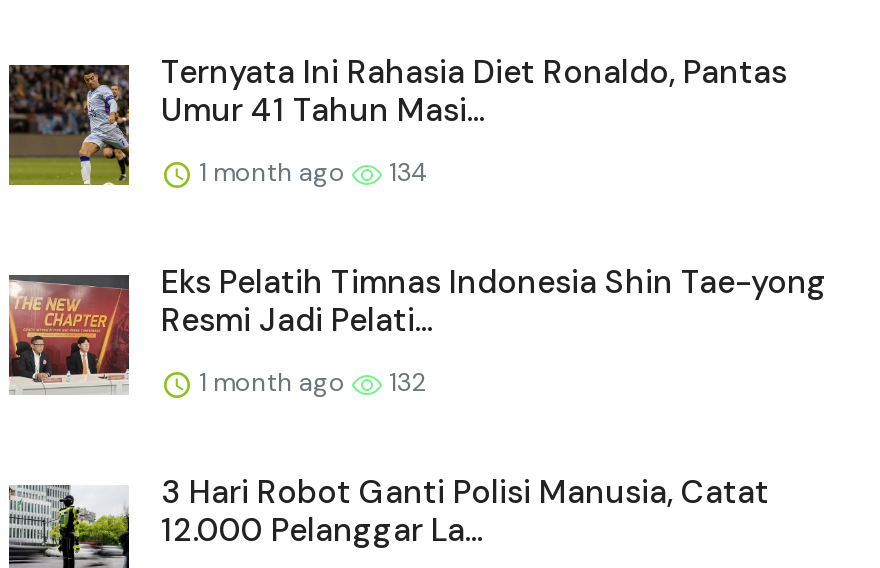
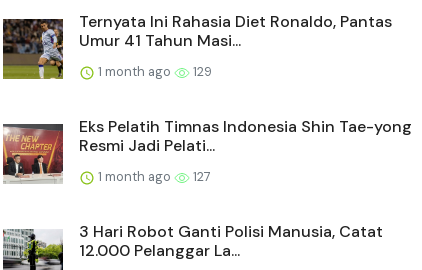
[193,155,429,189] 1 month ago 134 -> [95,63,212,80] 1 month ago 129
[193,365,425,399] 1 month ago 132 -> [95,168,211,185] 1 month ago 127

